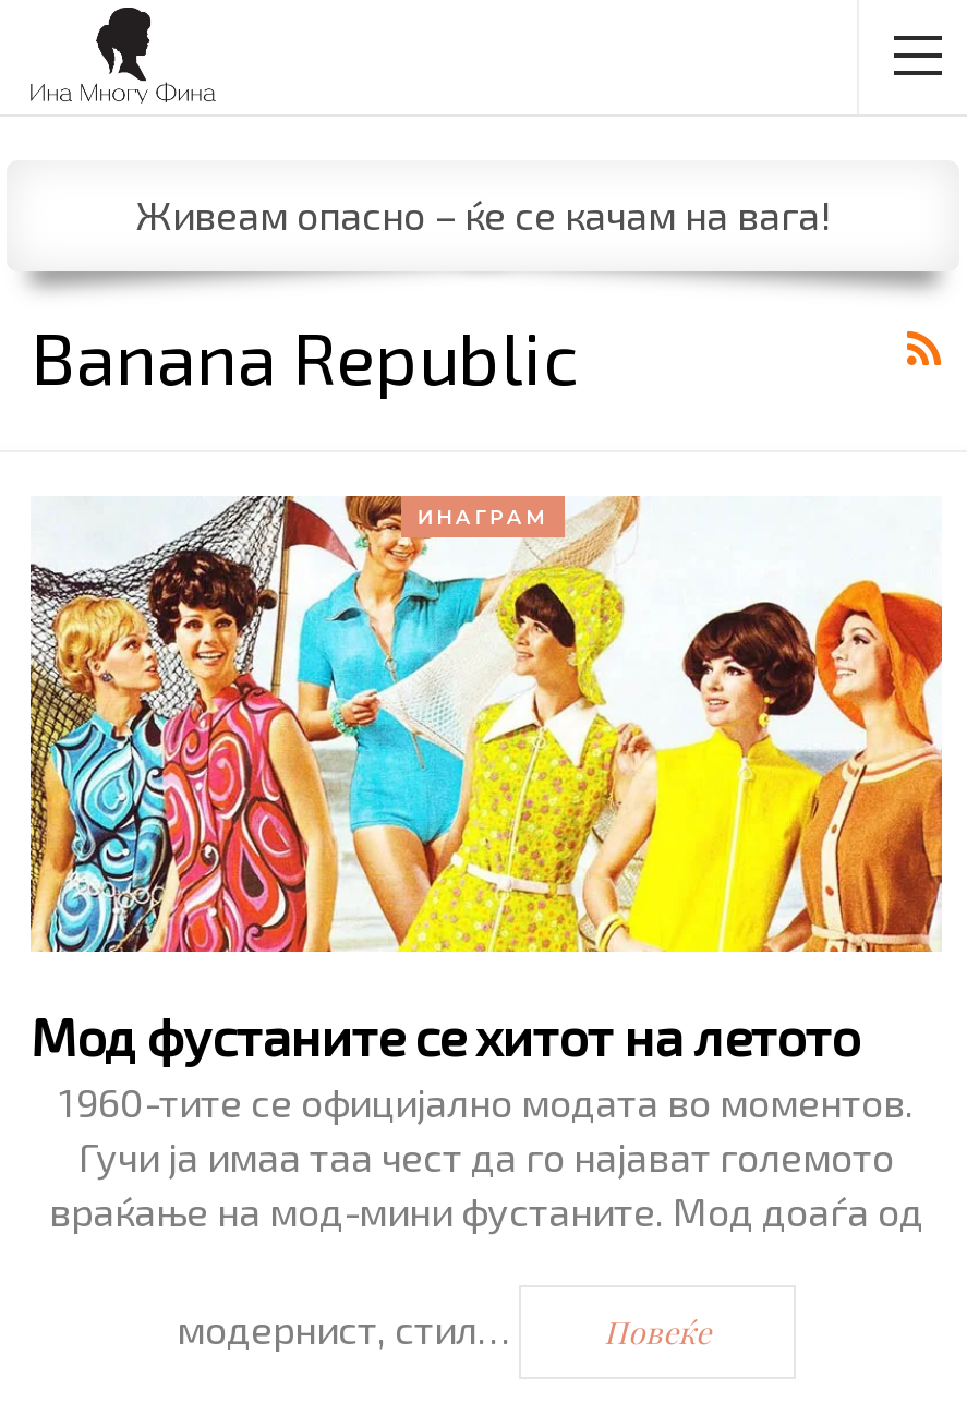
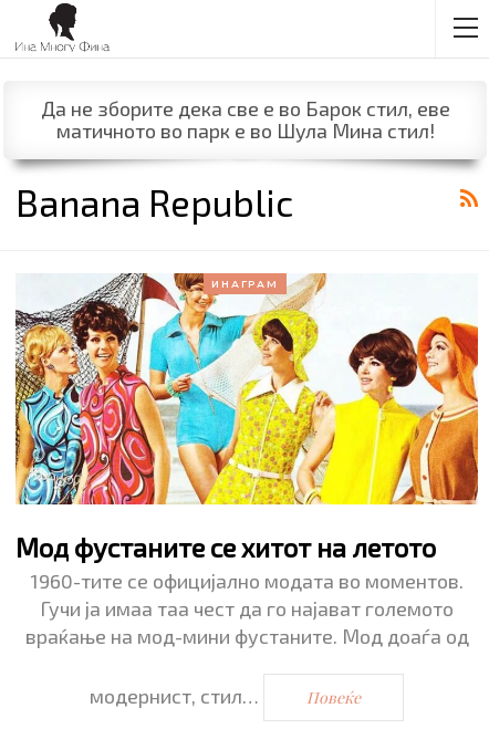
[135,192,831,240] Живеам опасно – ќе се качам на вага! -> [40,97,450,143] Да не зборите дека све е во Барок стил, еве | матичното во парк е во Шула Мина стил!
moved [28,529,942,954] -> [14,291,479,506]: [image]

